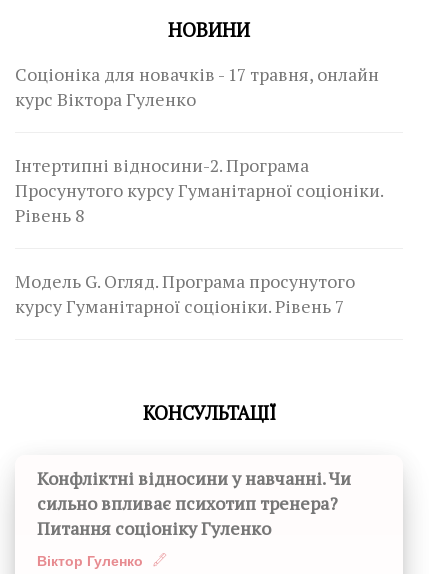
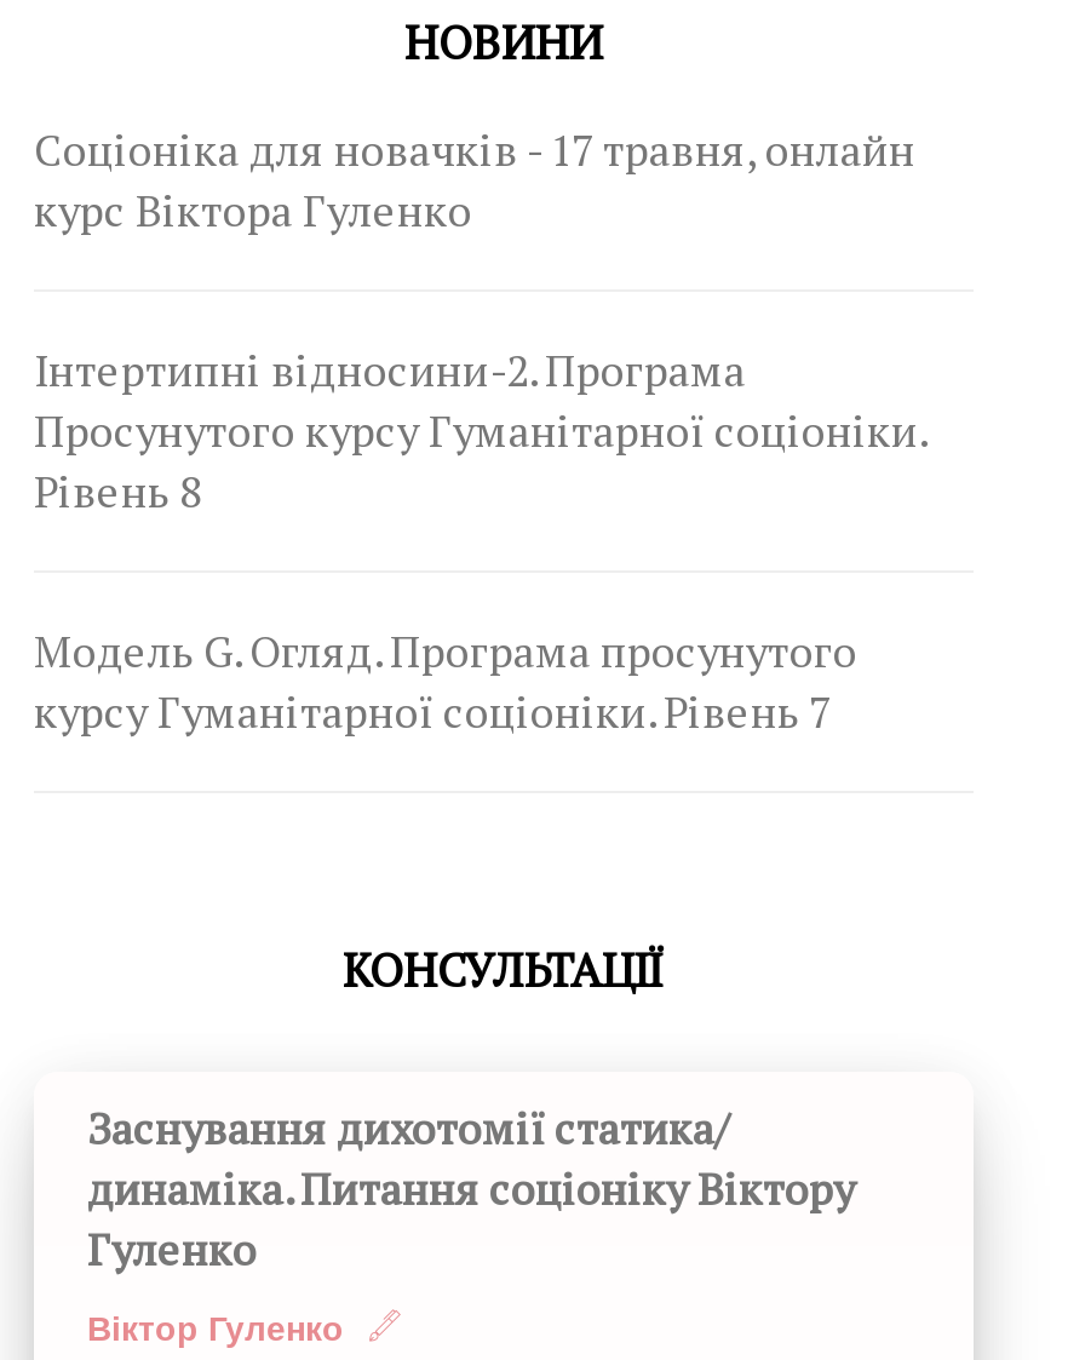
[37,467,351,540] Конфліктні відносини у навчанні. Чи | сильно впливає психотип тренера? | Питання соціоніку Гуленко -> [87,1101,855,1277] Заснування дихотомії статика/ | динаміка. Питання соціоніку Віктору | Гуленко

